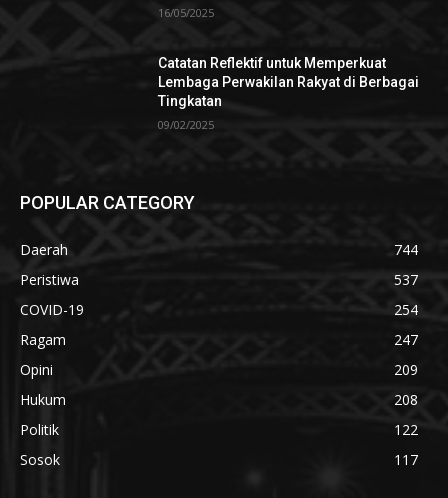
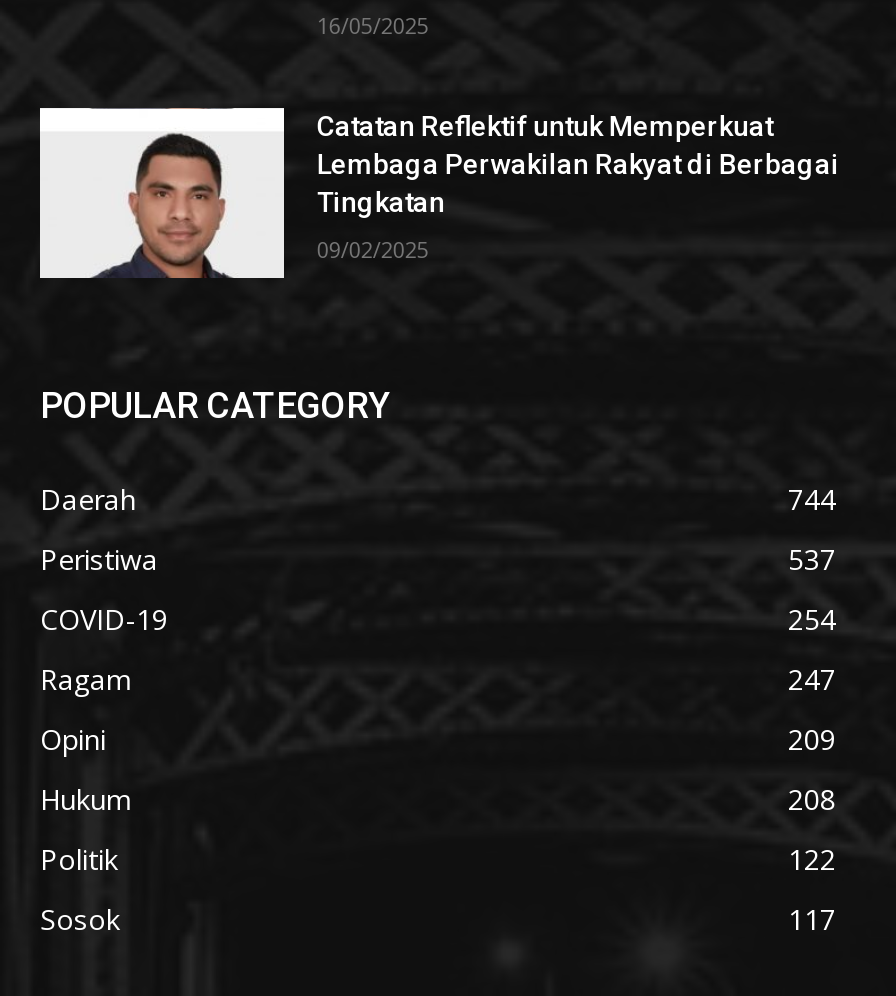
none -> [38,106,286,280] [image]

